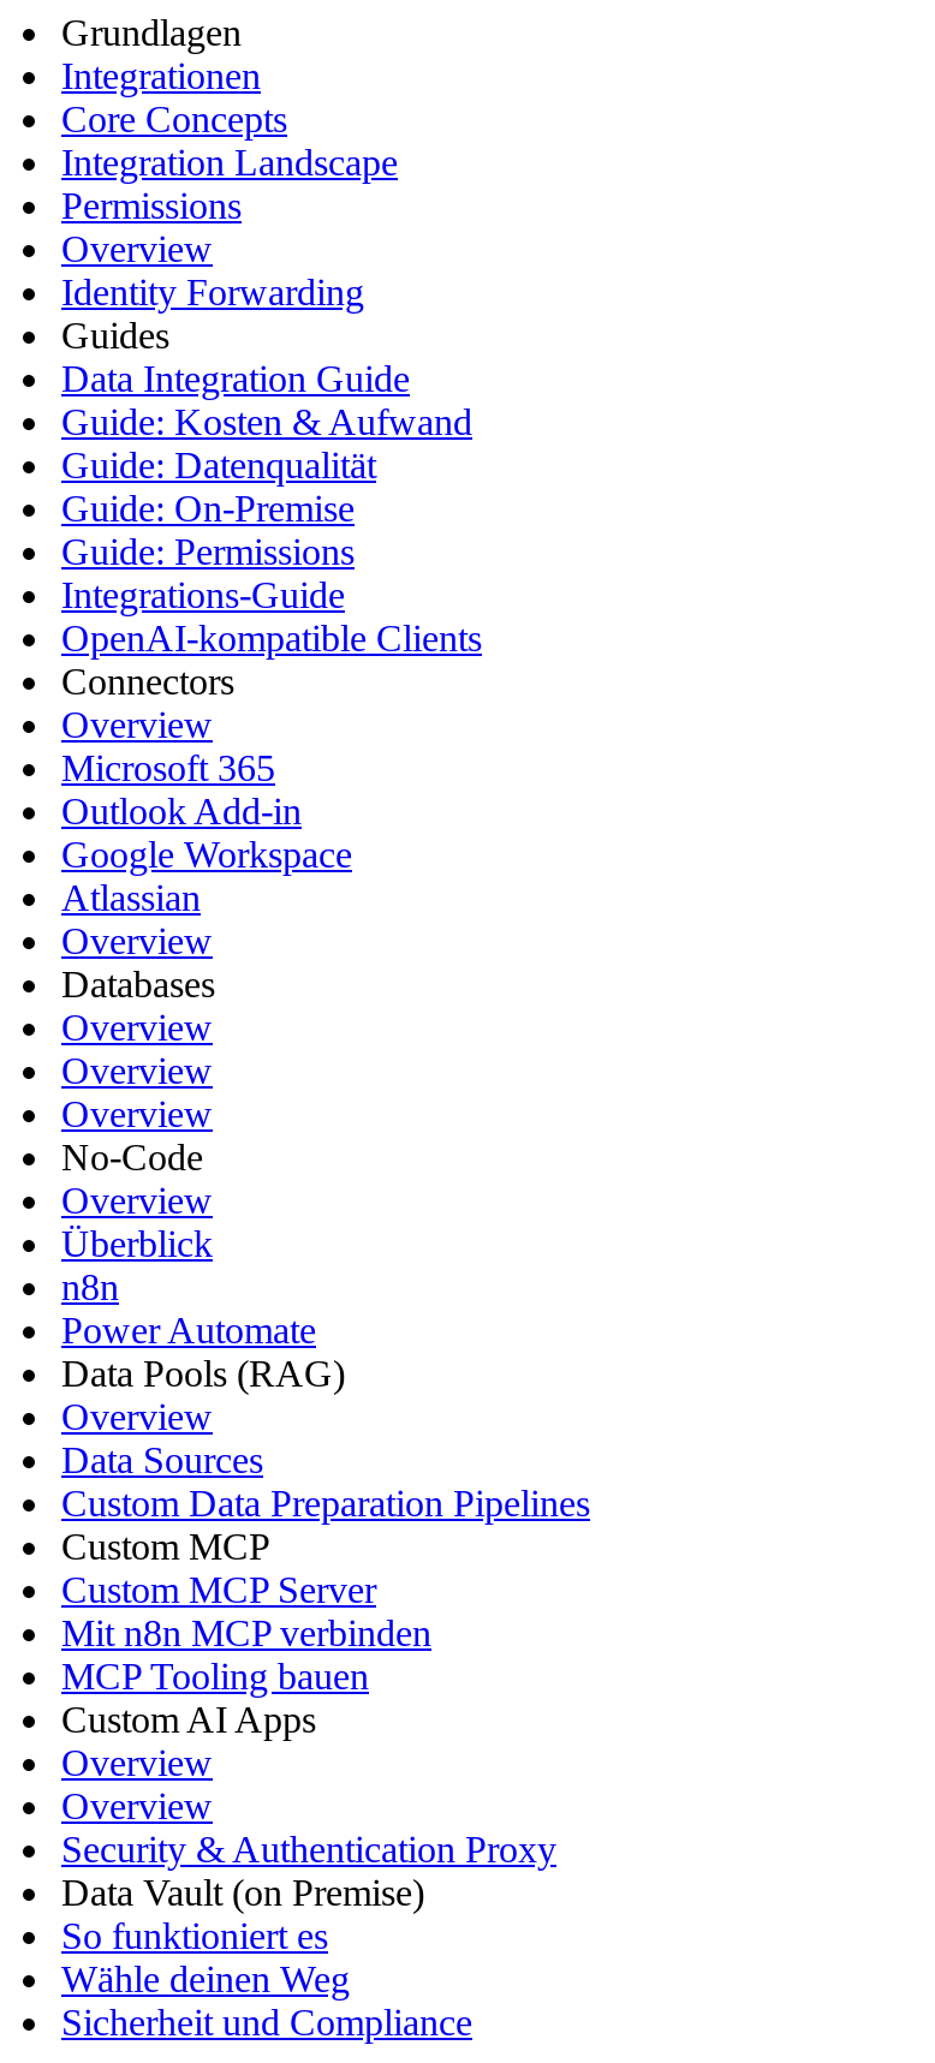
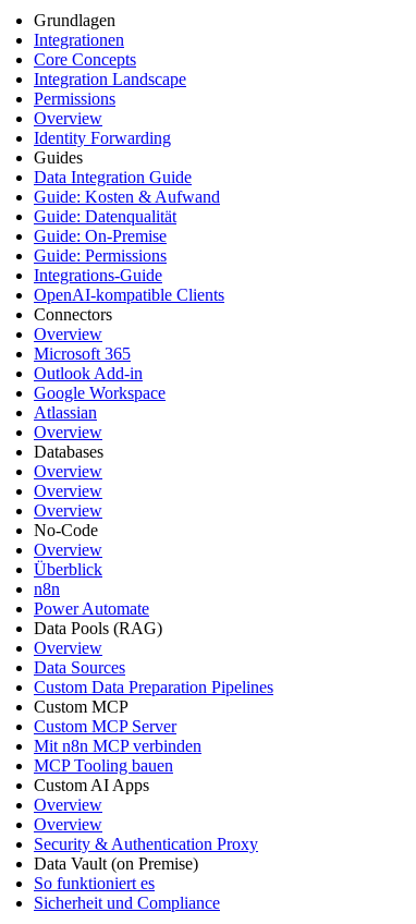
[61,1958,350,1999] Wähle deinen Weg -> none

